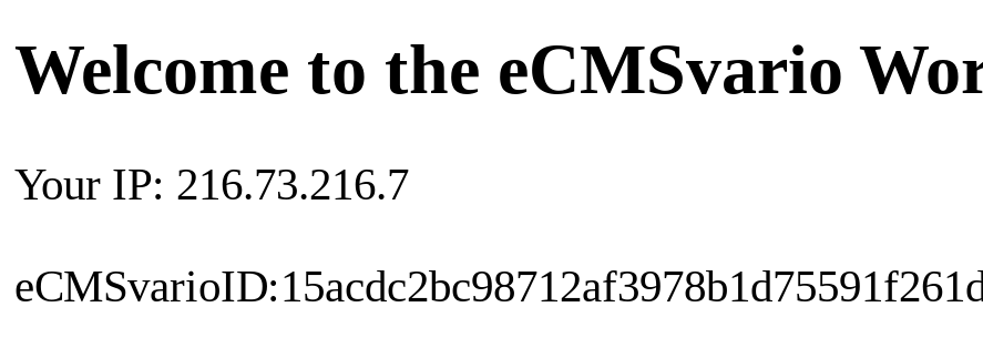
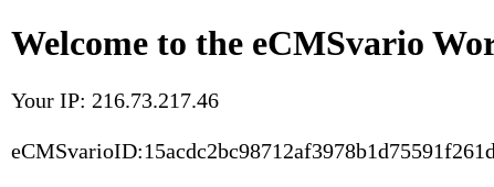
[14,159,409,208] Your IP: 216.73.216.7 -> [11,88,219,112] Your IP: 216.73.217.46

